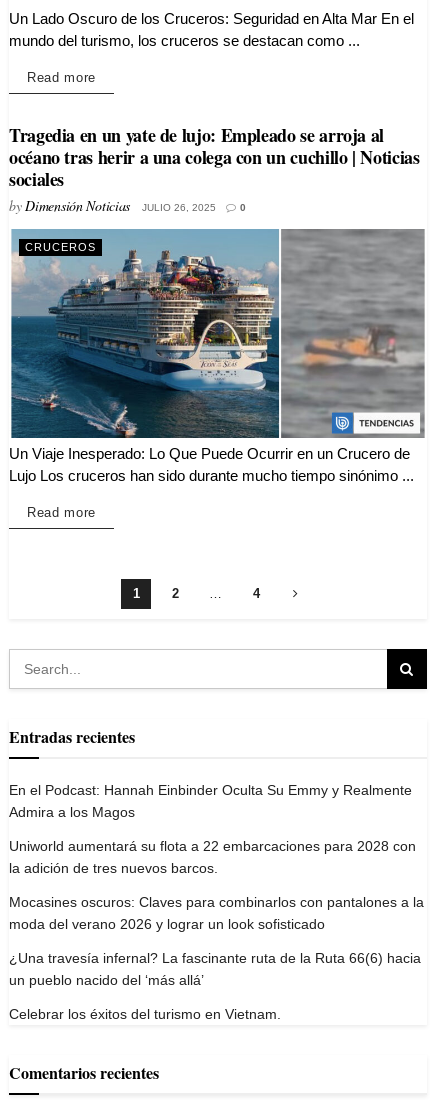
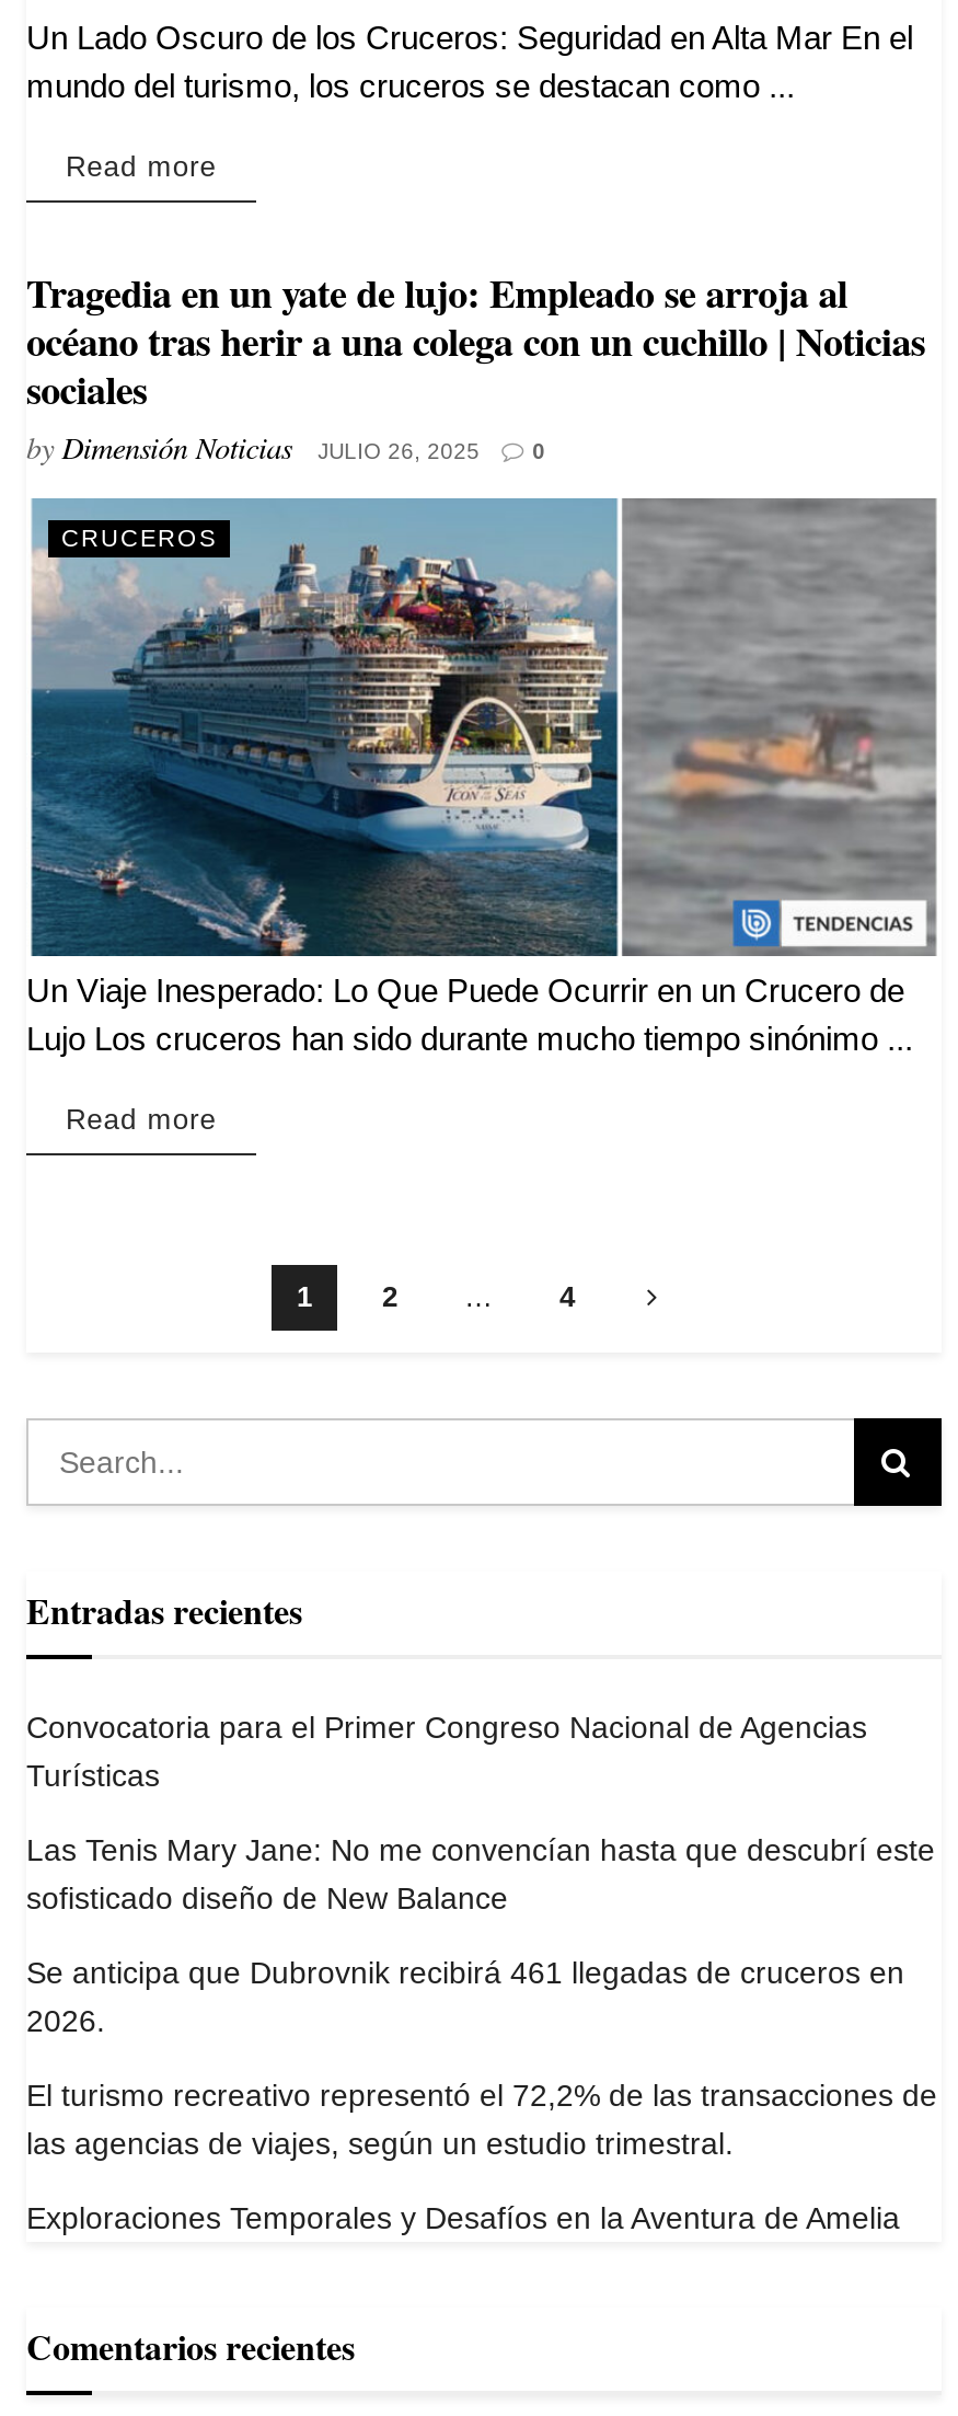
[9,782,412,820] En el Podcast: Hannah Einbinder Oculta Su Emmy y Realmente | Admira a los Magos -> [26,1710,867,1793] Convocatoria para el Primer Congreso Nacional de Agencias | Turísticas
[9,838,416,876] Uniworld aumentará su flota a 22 embarcaciones para 2028 con | la adición de tres nuevos barcos. -> [26,1832,935,1915] Las Tenis Mary Jane: No me convencían hasta que descubrí este | sofisticado diseño de New Balance
[9,894,424,932] Mocasines oscuros: Claves para combinarlos con pantalones a la | moda del verano 2026 y lograr un look sofisticado -> [26,1955,904,2038] Se anticipa que Dubrovnik recibirá 461 llegadas de cruceros en | 2026.
[9,950,421,988] ¿Una travesía infernal? La fascinante ruta de la Ruta 66(6) hacia | un pueblo nacido del ‘más allá’ -> [26,2078,937,2161] El turismo recreativo representó el 72,2% de las transacciones de | las agencias de viajes, según un estudio trimestral.
[9,1006,281,1022] Celebrar los éxitos del turismo en Vietnam. -> [26,2200,900,2235] Exploraciones Temporales y Desafíos en la Aventura de Amelia

